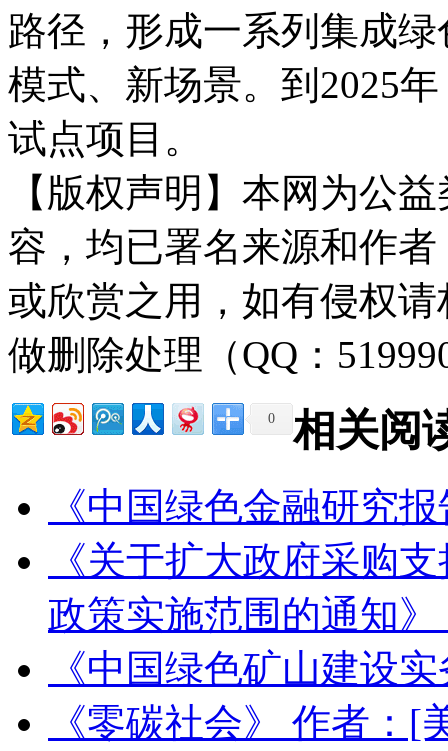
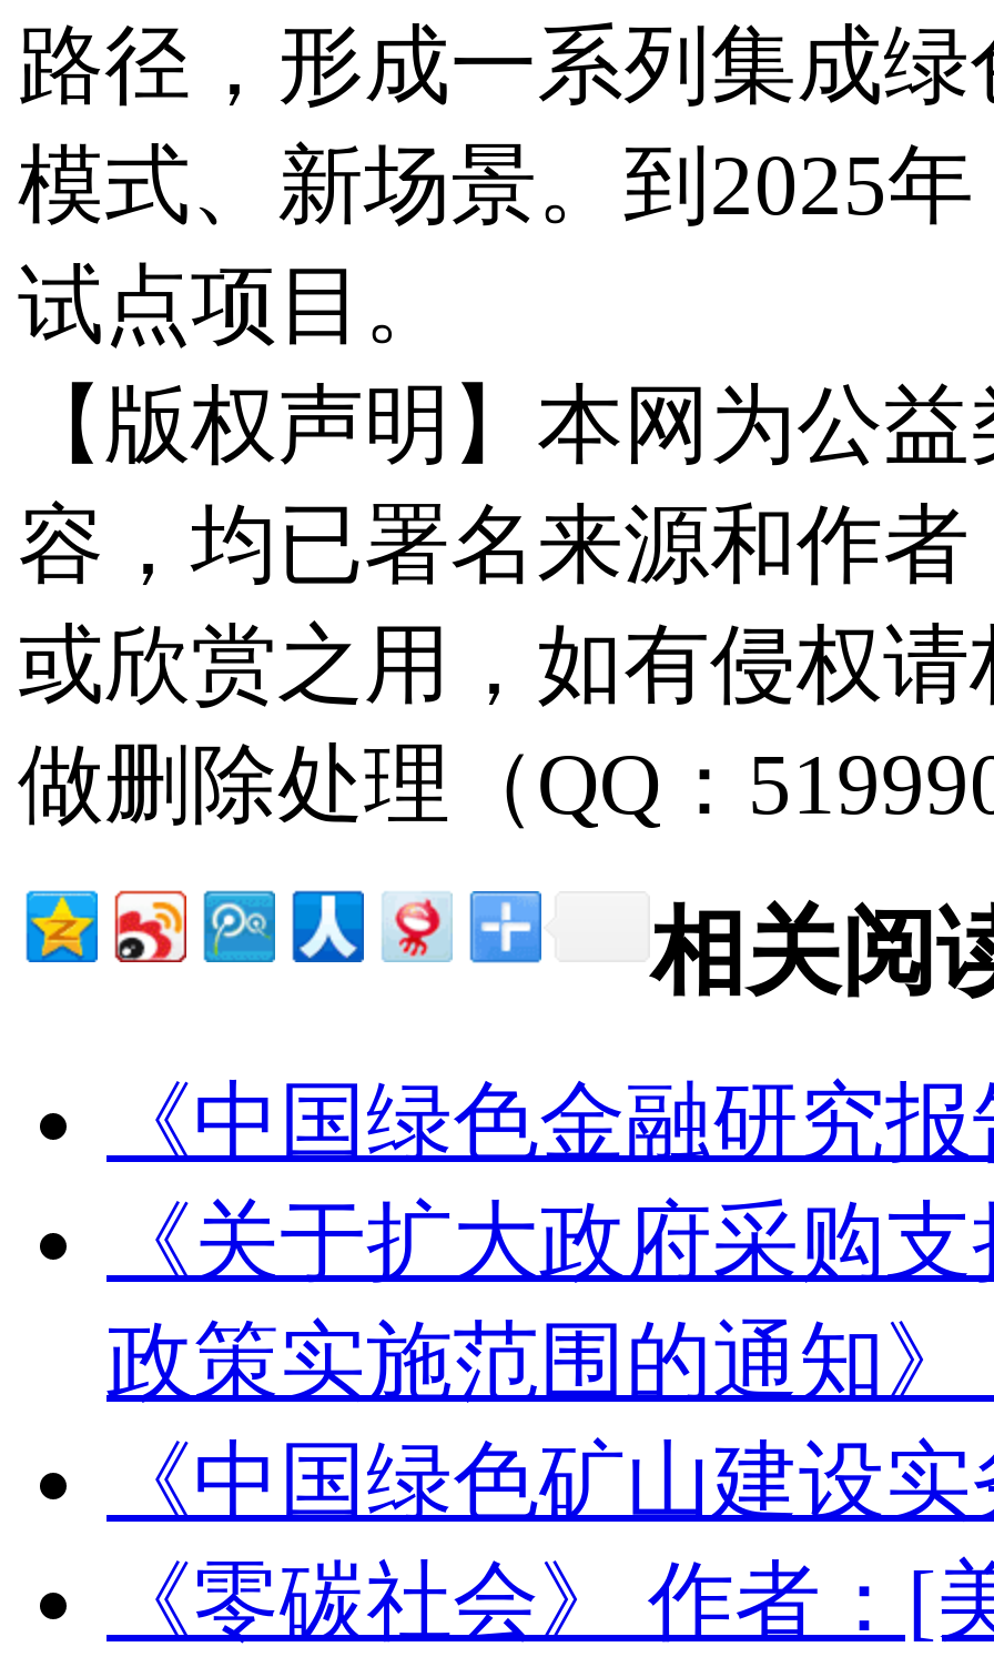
[268,411,275,426] 0 -> none

